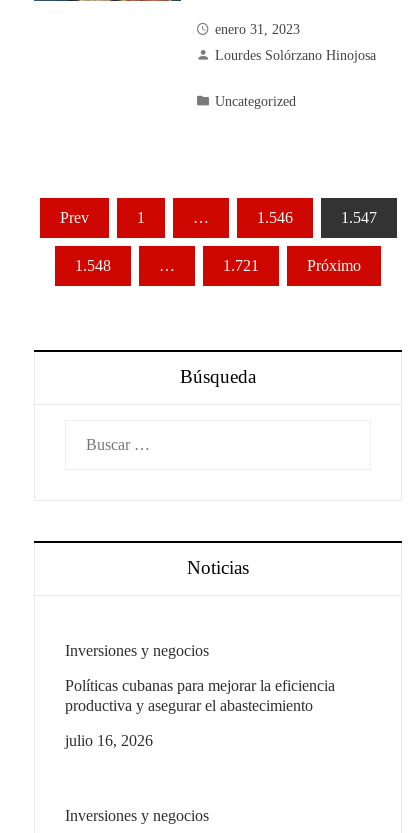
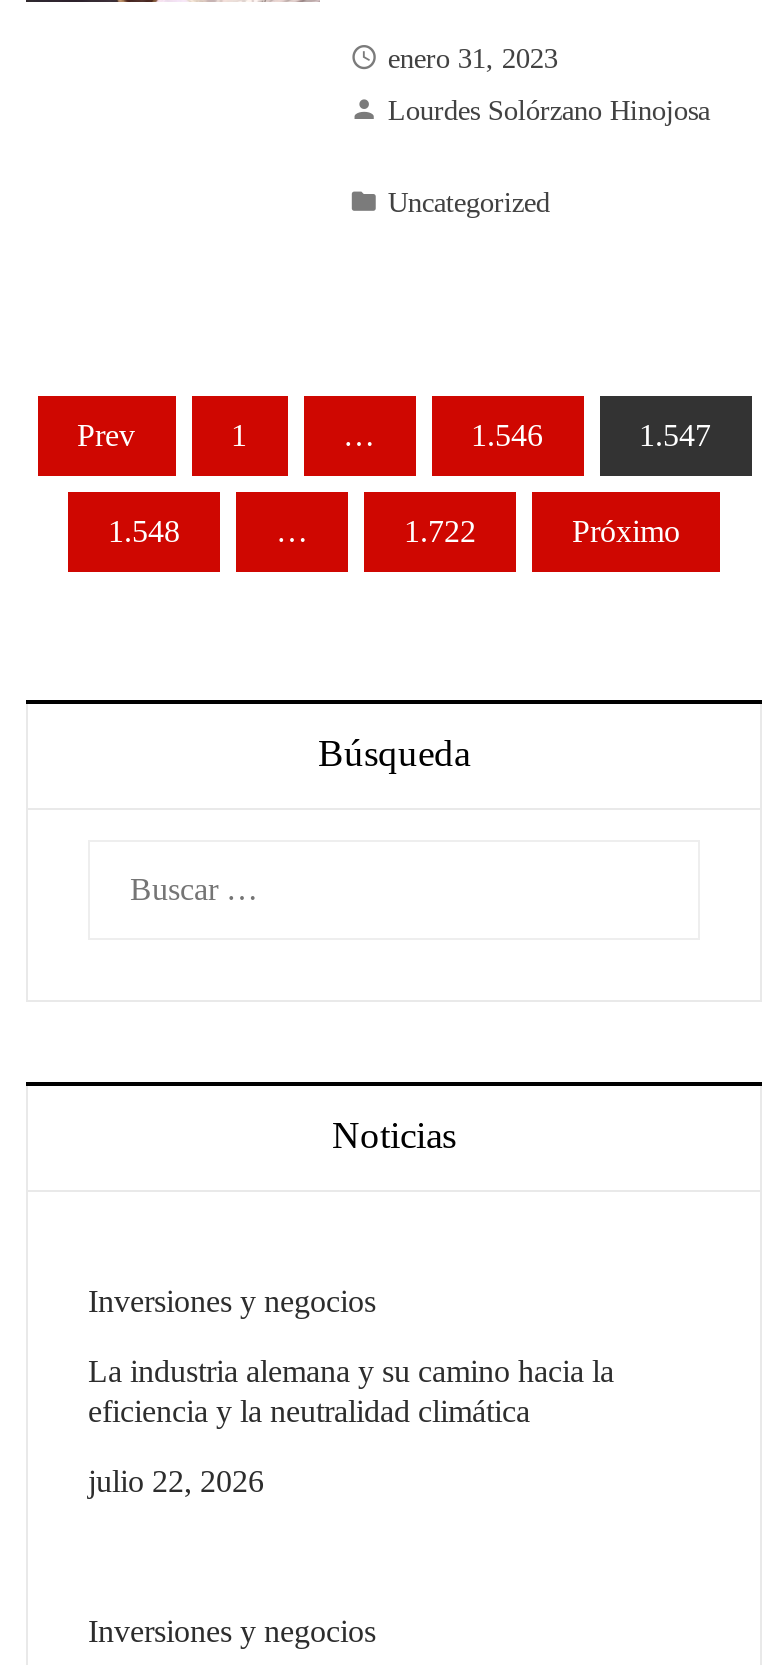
[223,257,259,274] 1.721 -> [404,514,476,548] 1.722
[65,677,335,714] Políticas cubanas para mejorar la eficiencia | productiva y asegurar el abastecimiento -> [88,1354,614,1428] La industria alemana y su camino hacia la | eficiencia y la neutralidad climática
[65,732,153,749] julio 16, 2026 -> [88,1464,264,1498] julio 22, 2026

